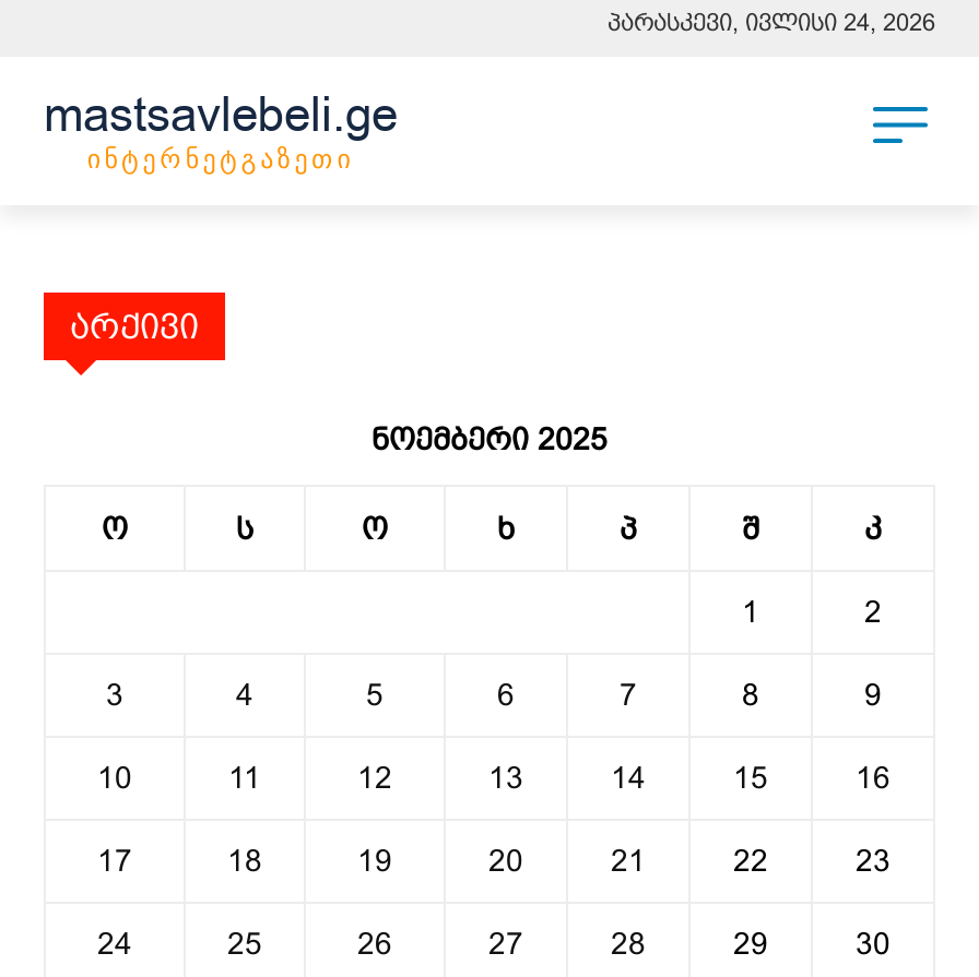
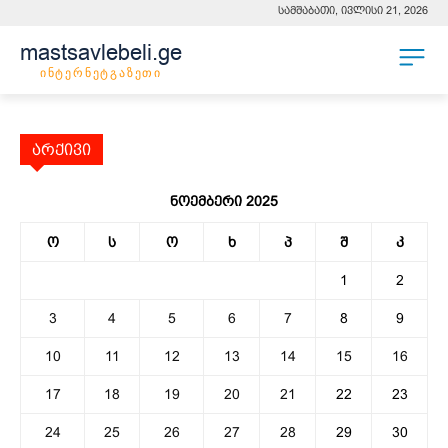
[608,9,935,35] პარასკევი, ივლისი 24, 2026 -> [278,4,428,16] სამშაბათი, ივლისი 21, 2026

